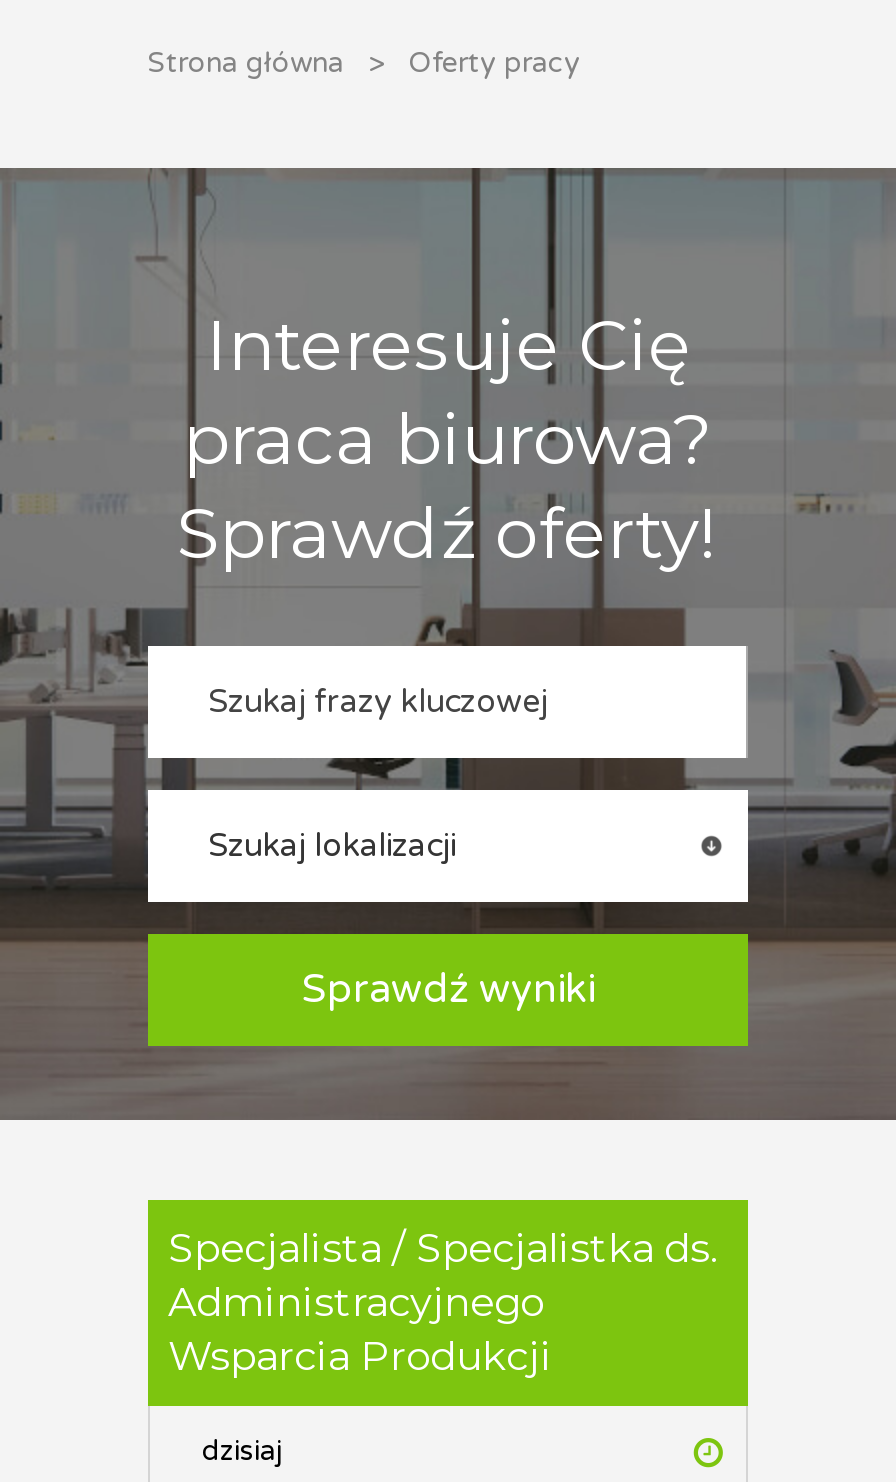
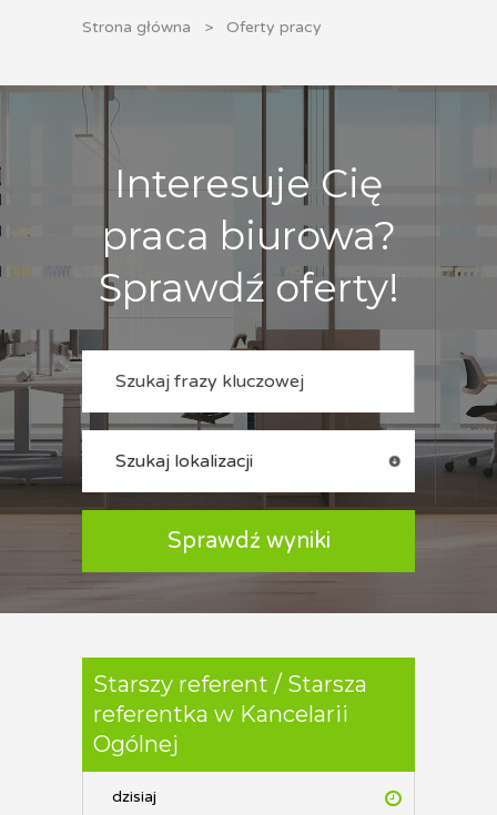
[168,1224,718,1380] Specjalista / Specjalistka ds. | Administracyjnego | Wsparcia Produkcji -> [93,671,367,757] Starszy referent / Starsza | referentka w Kancelarii | Ogólnej

